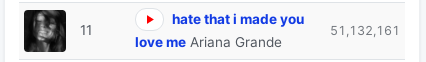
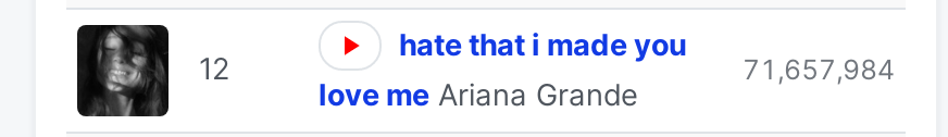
[80,22,92,38] 11 -> [199,51,229,86] 12
[330,23,400,38] 51,132,161 -> [743,53,895,86] 71,657,984

